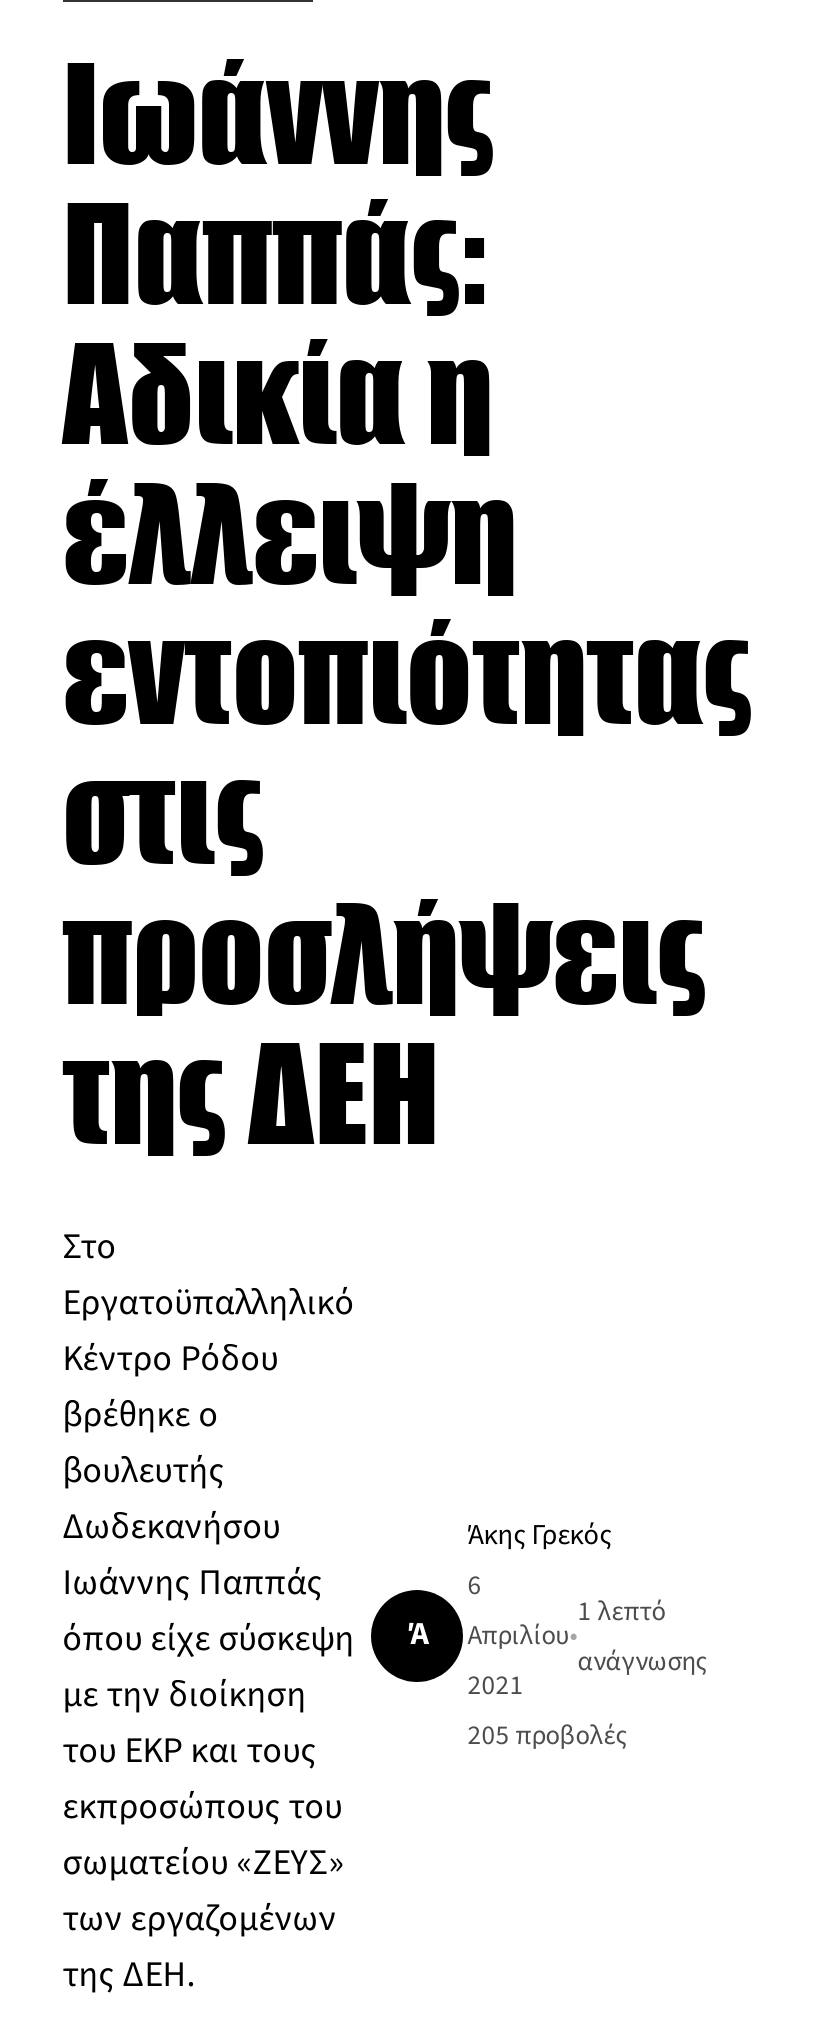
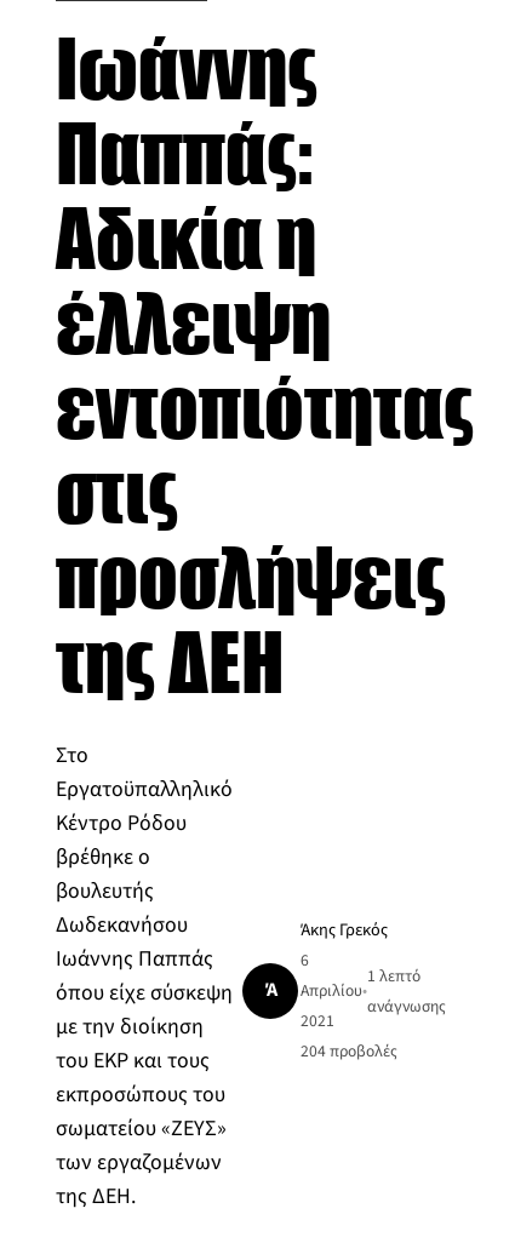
[468,1716,628,1754] 205 προβολές -> [301,1040,398,1063] 204 προβολές

